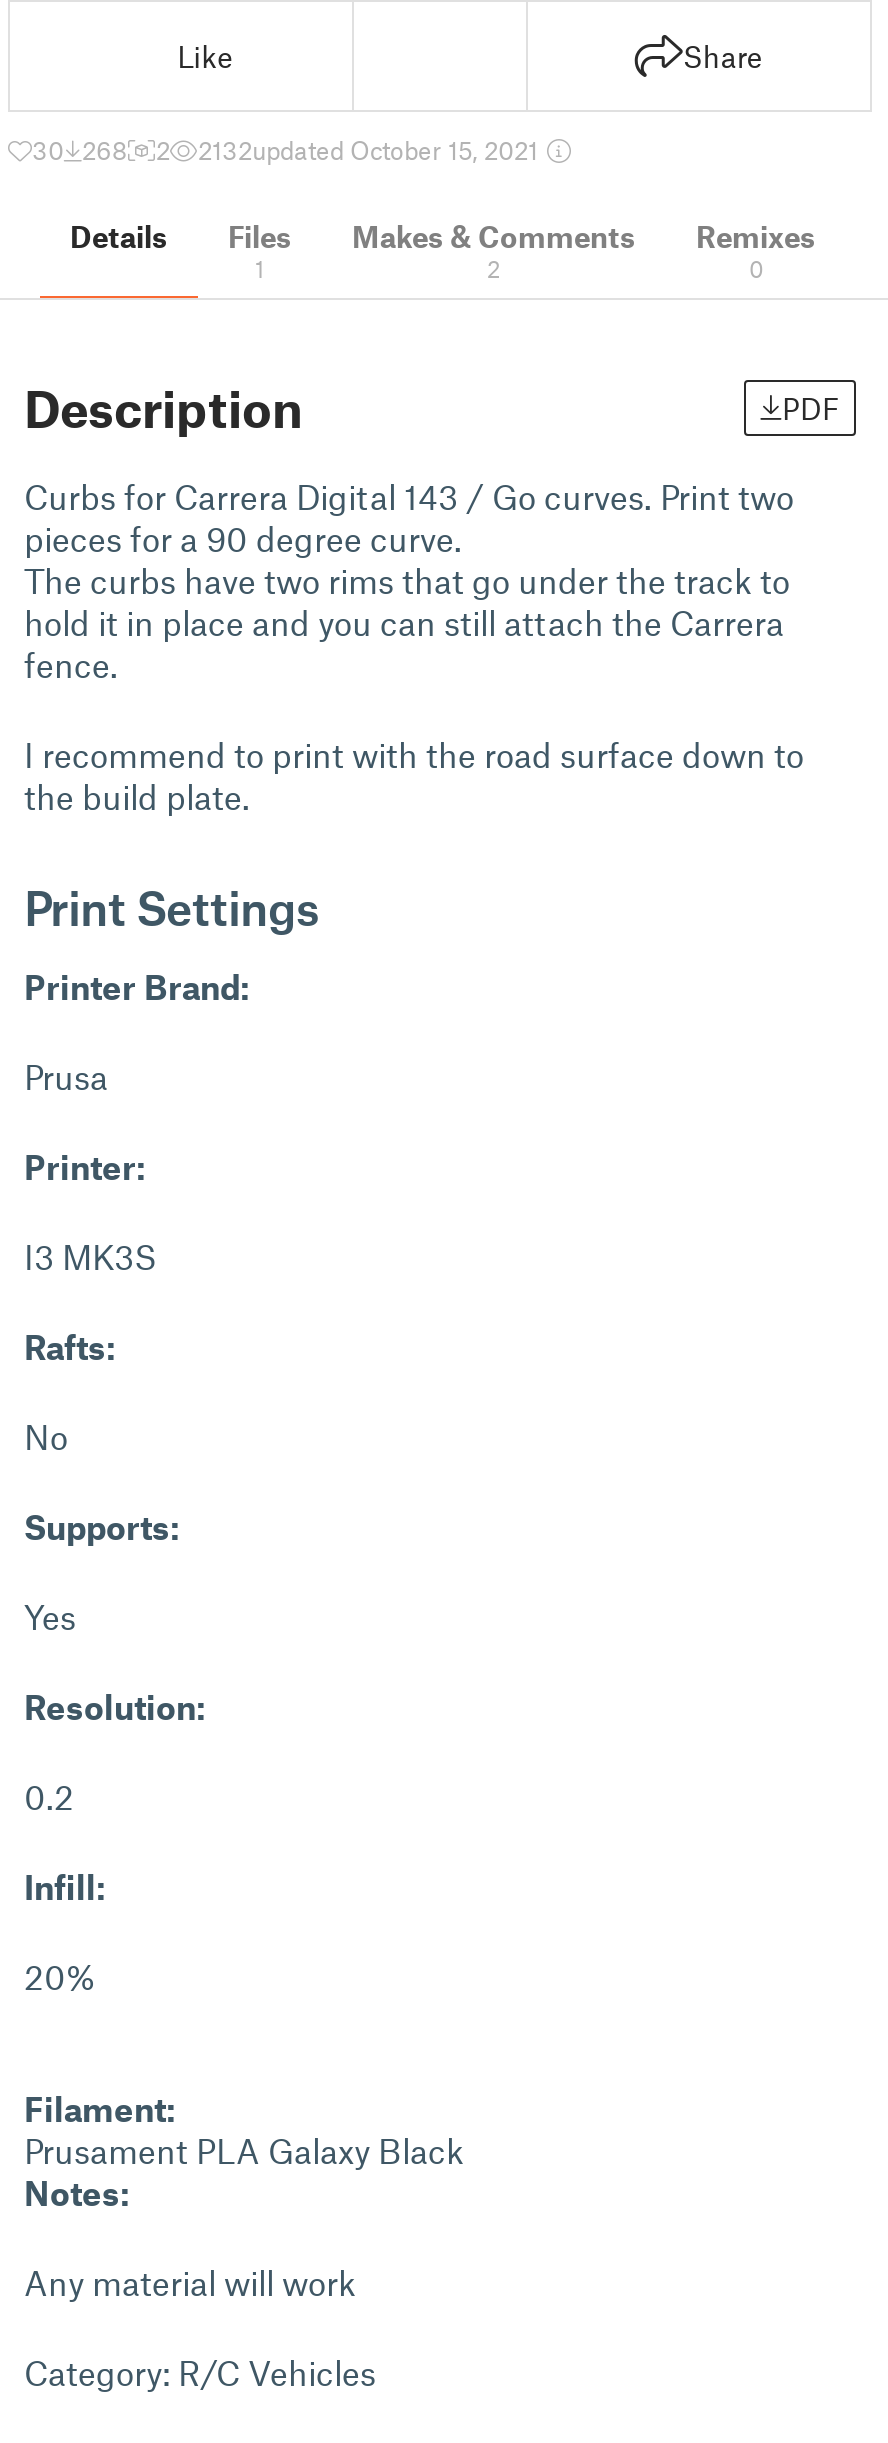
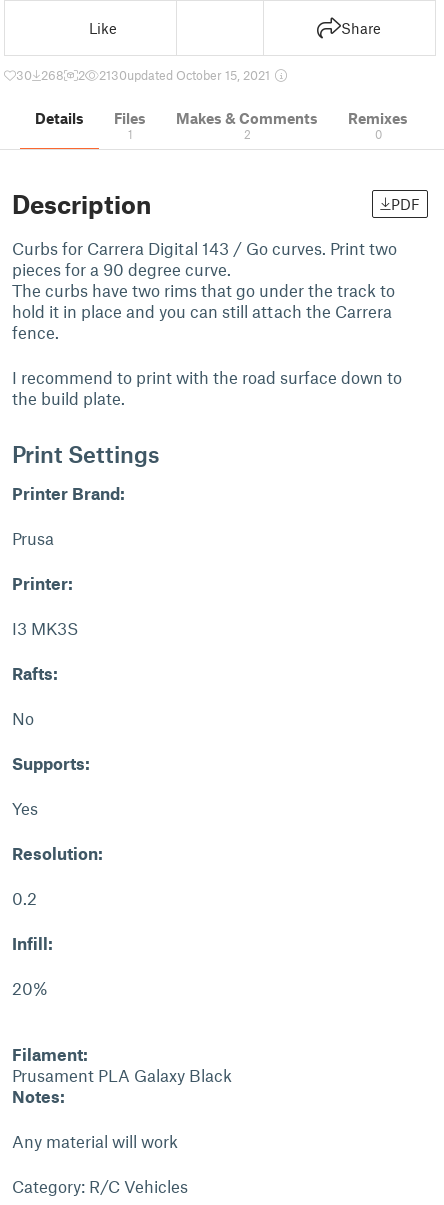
[198,134,544,166] 2132updated October 15, 2021 -> [99,67,273,83] 2130updated October 15, 2021

